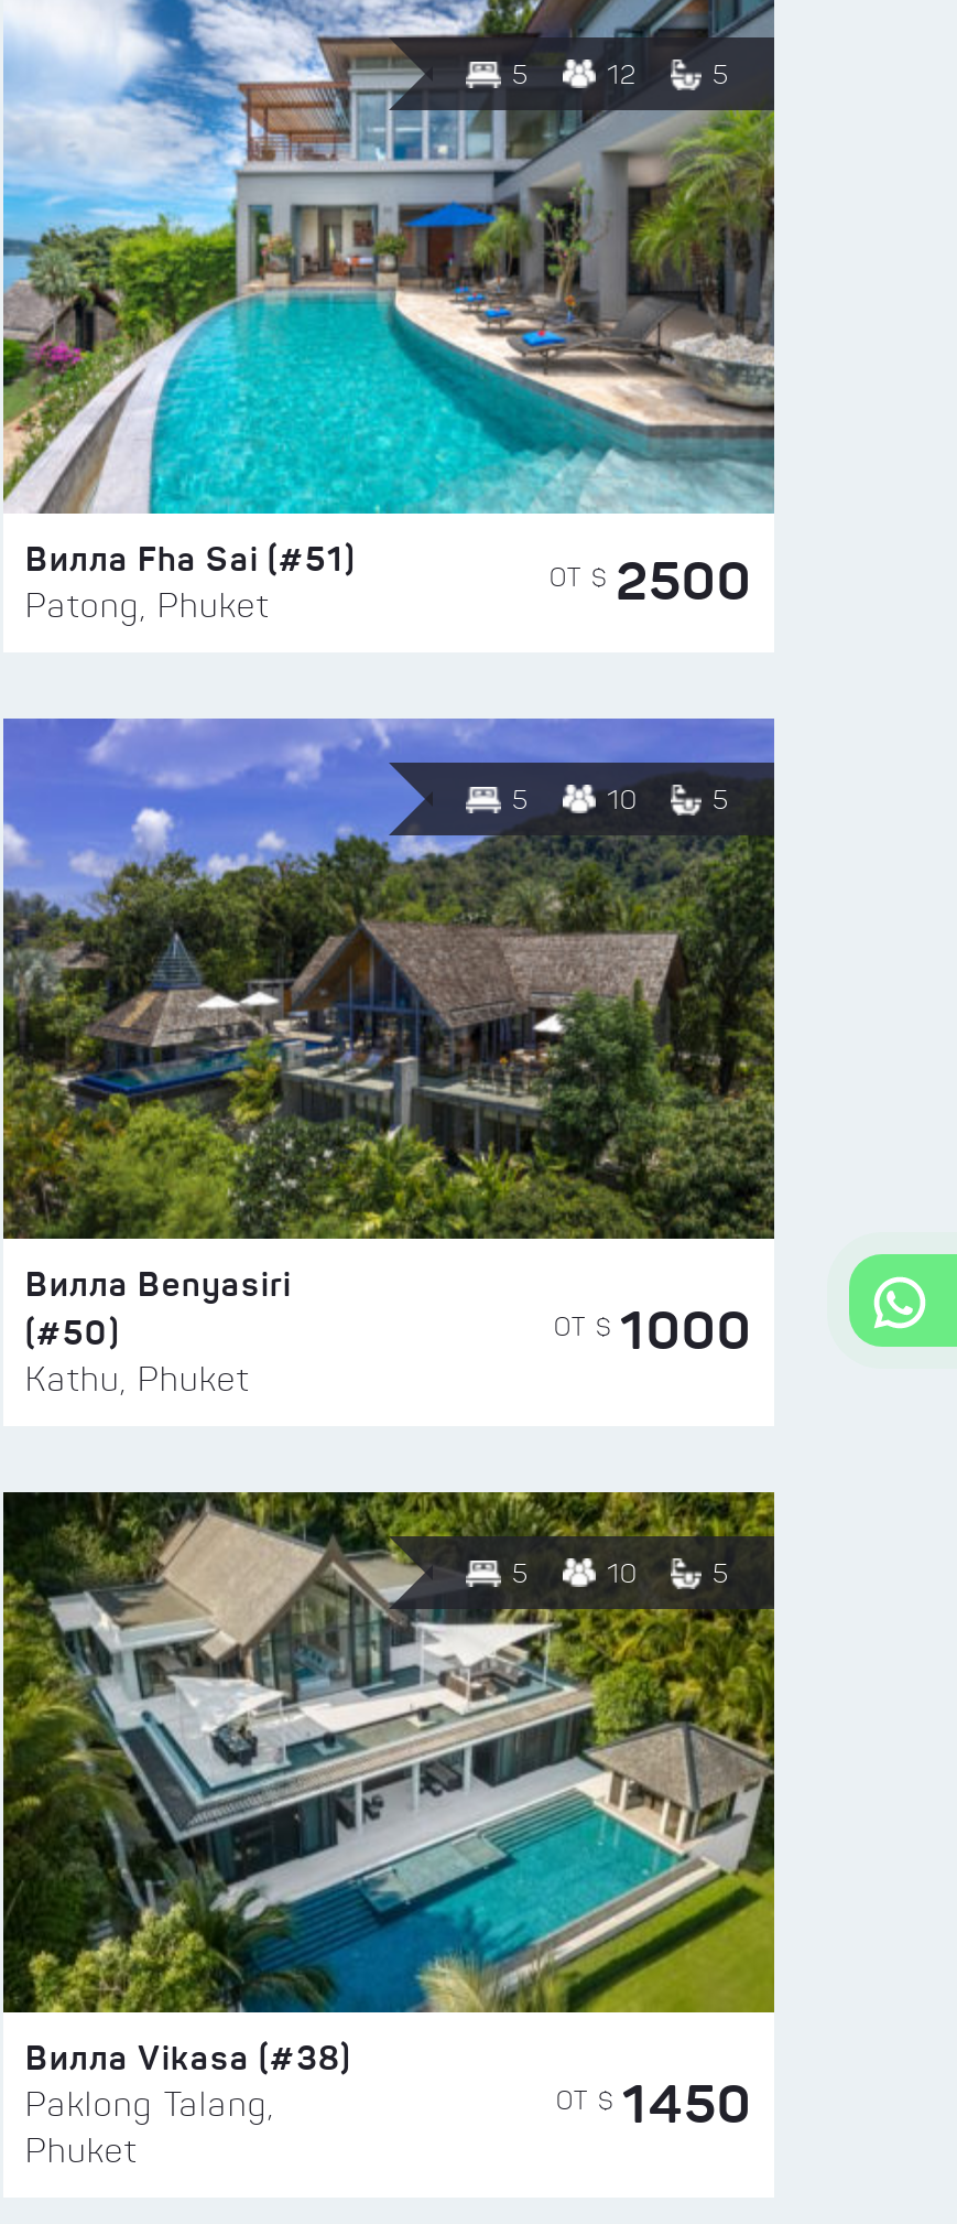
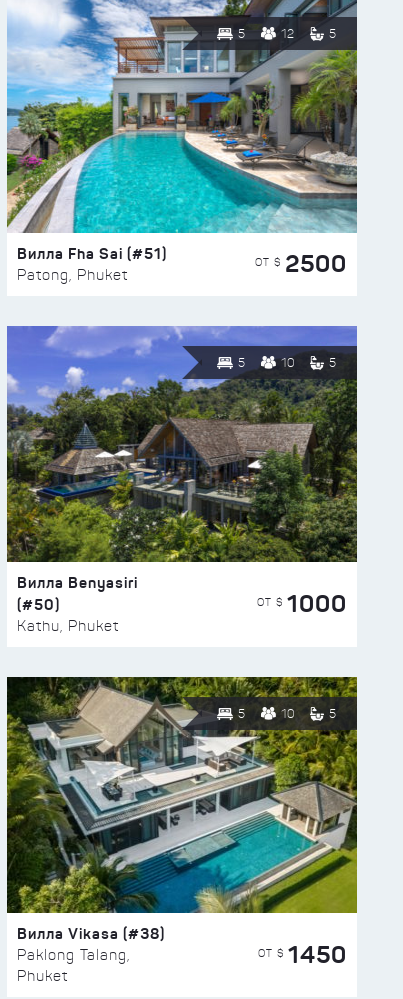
[847,1252,950,1349] [image] -> none

